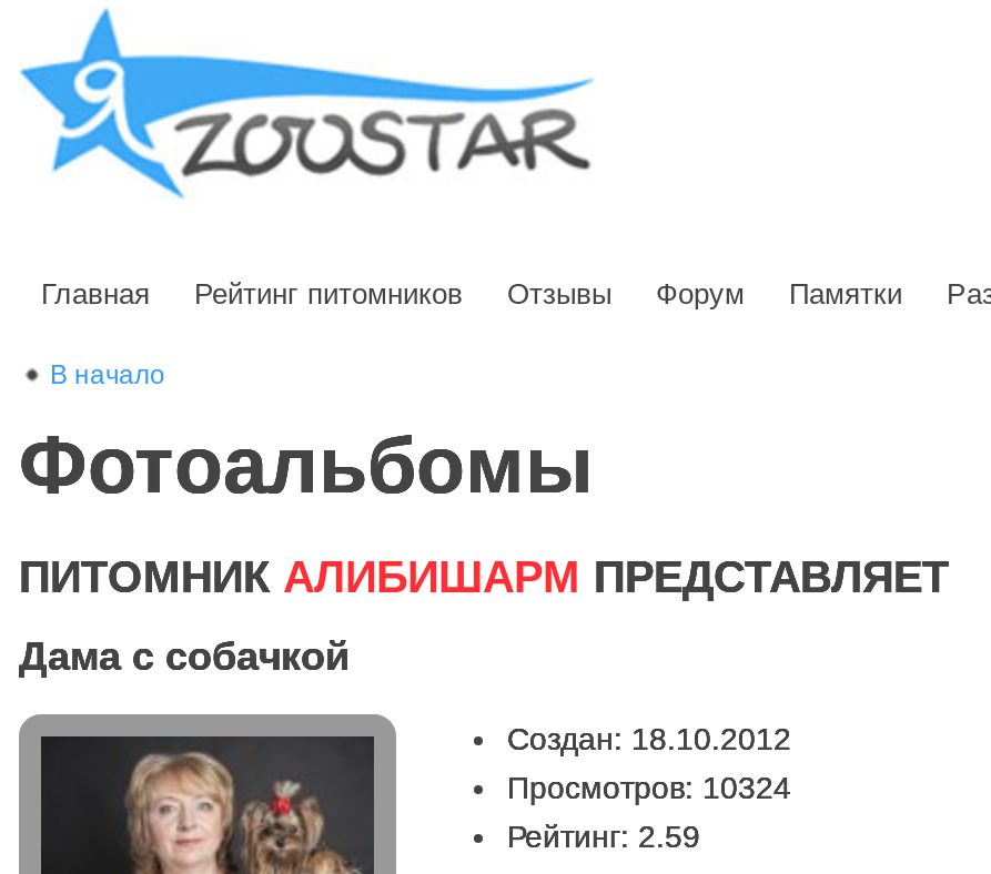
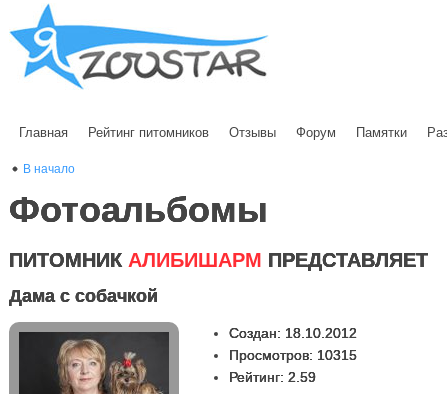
[507,770,791,805] Просмотров: 10324 -> [229,347,357,363] Просмотров: 10315

